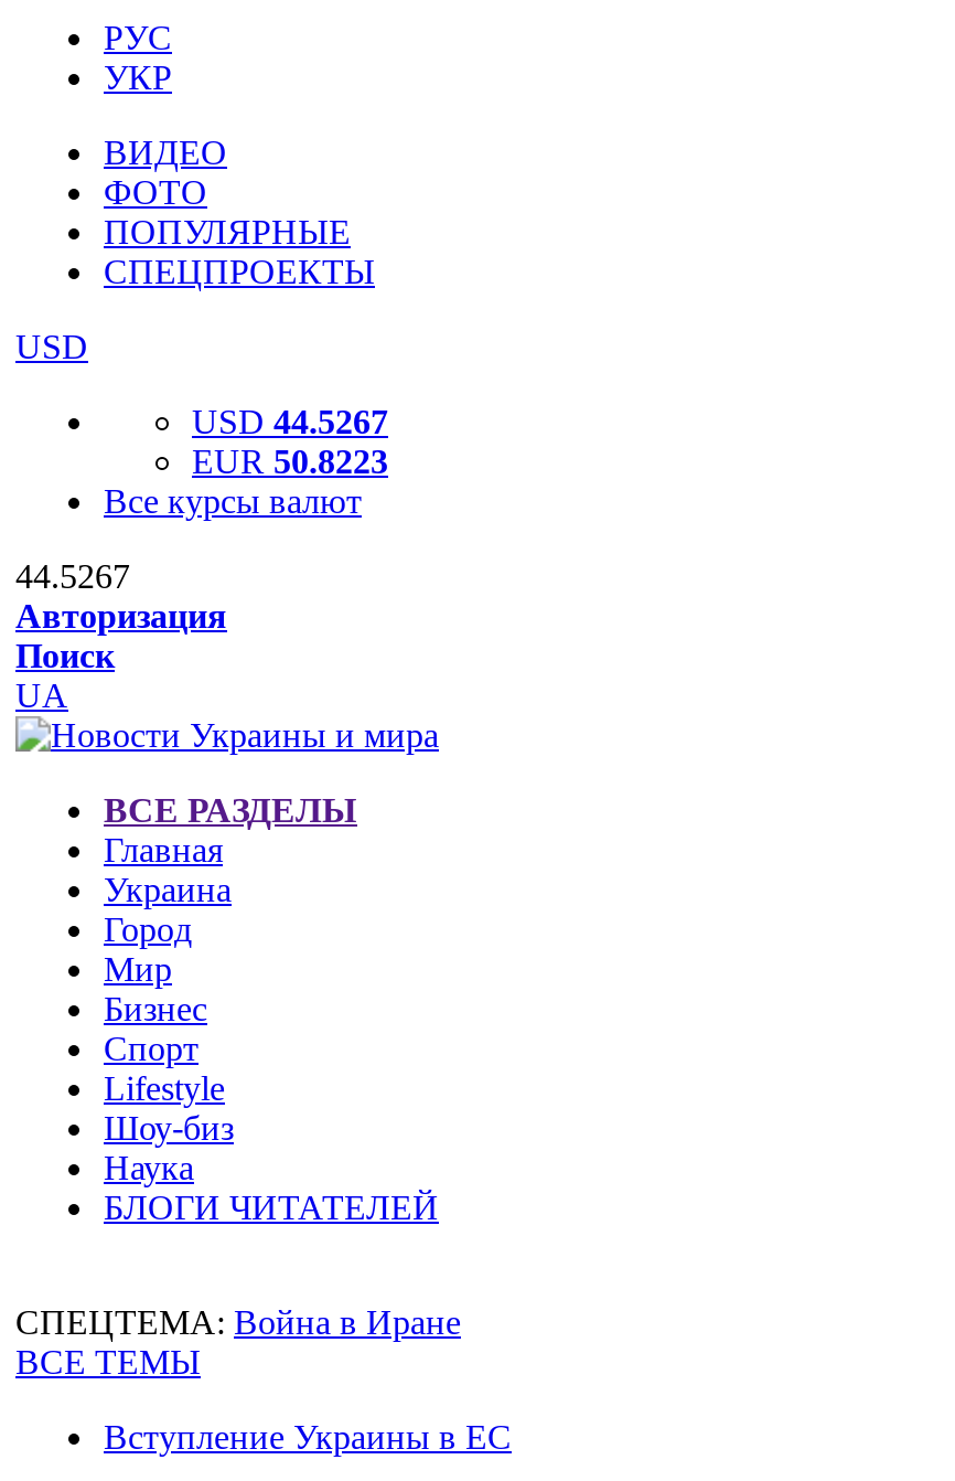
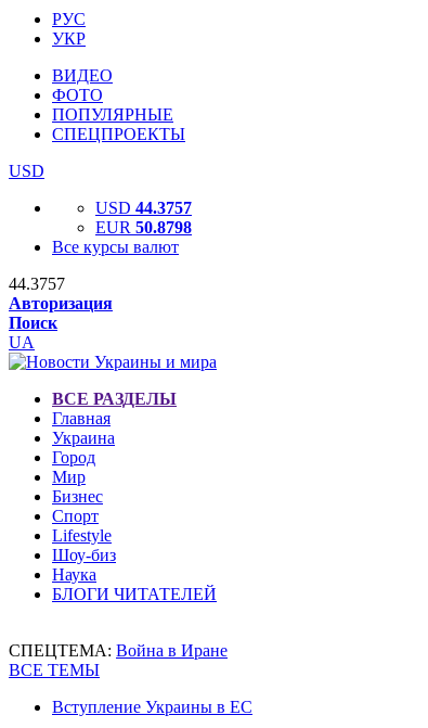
[192,403,388,440] USD 44.5267 -> [95,199,192,217] USD 44.3757
[192,443,388,480] EUR 50.8223 -> [95,218,192,237] EUR 50.8798
[15,557,130,595] 44.5267 -> [9,274,65,293] 44.3757

